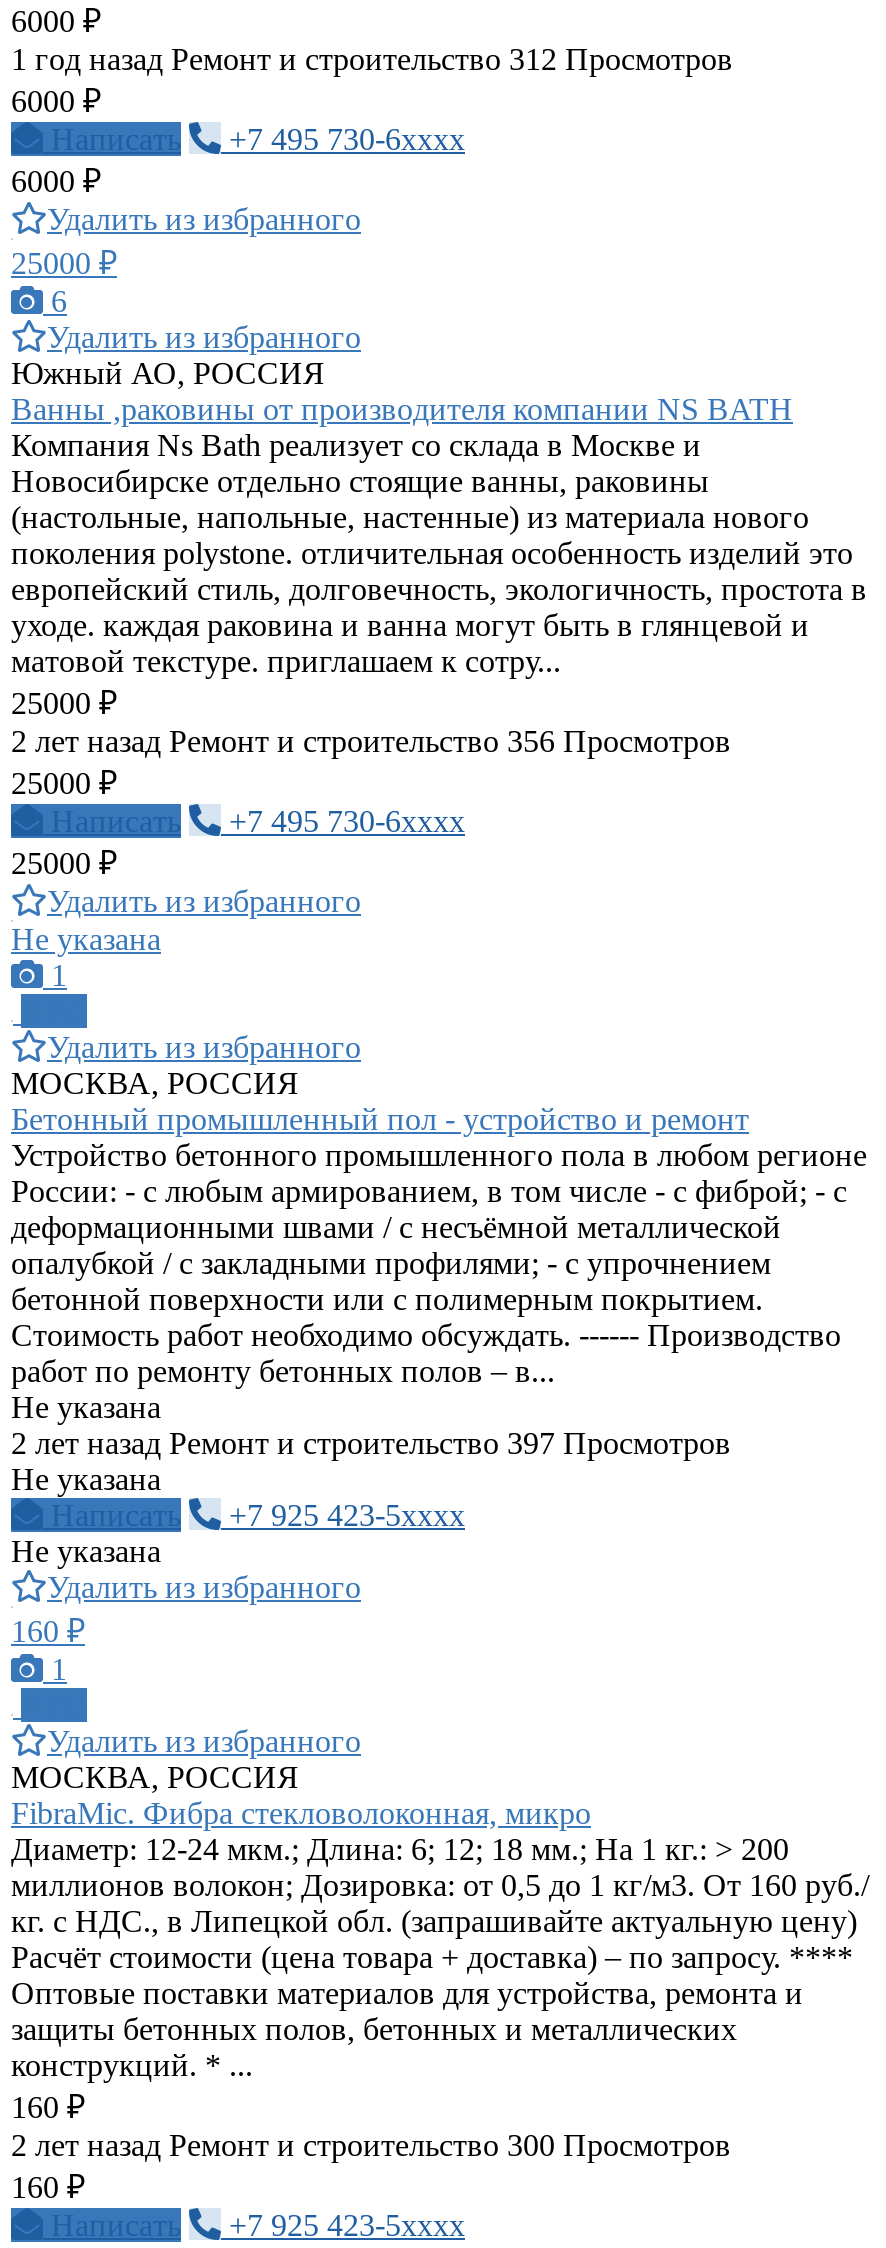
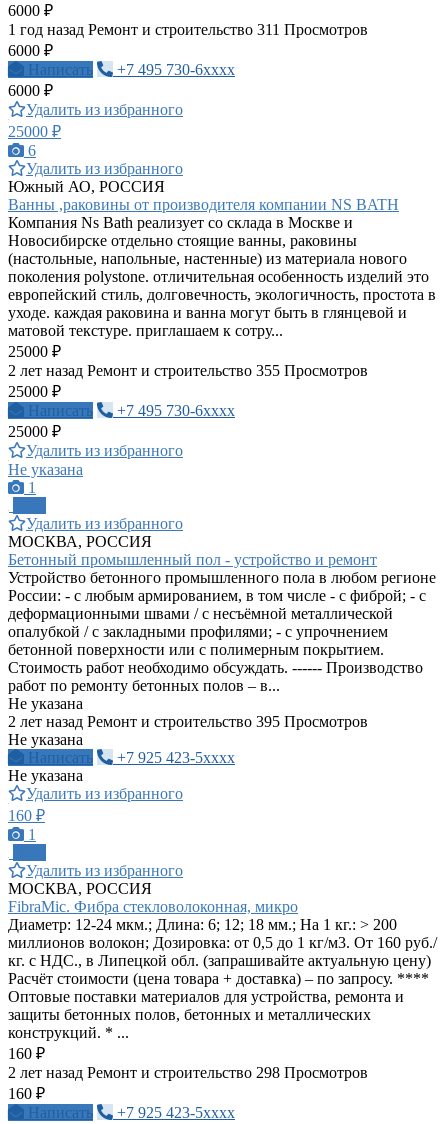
[11,42,733,76] 1 год назад Ремонт и строительство 312 Просмотров -> [8,21,368,38] 1 год назад Ремонт и строительство 311 Просмотров
[11,724,731,758] 2 лет назад Ремонт и строительство 356 Просмотров -> [8,362,368,379] 2 лет назад Ремонт и строительство 355 Просмотров
[11,1426,731,1460] 2 лет назад Ремонт и строительство 397 Просмотров -> [8,713,368,730] 2 лет назад Ремонт и строительство 395 Просмотров
[11,2128,731,2162] 2 лет назад Ремонт и строительство 300 Просмотров -> [8,1064,368,1081] 2 лет назад Ремонт и строительство 298 Просмотров

